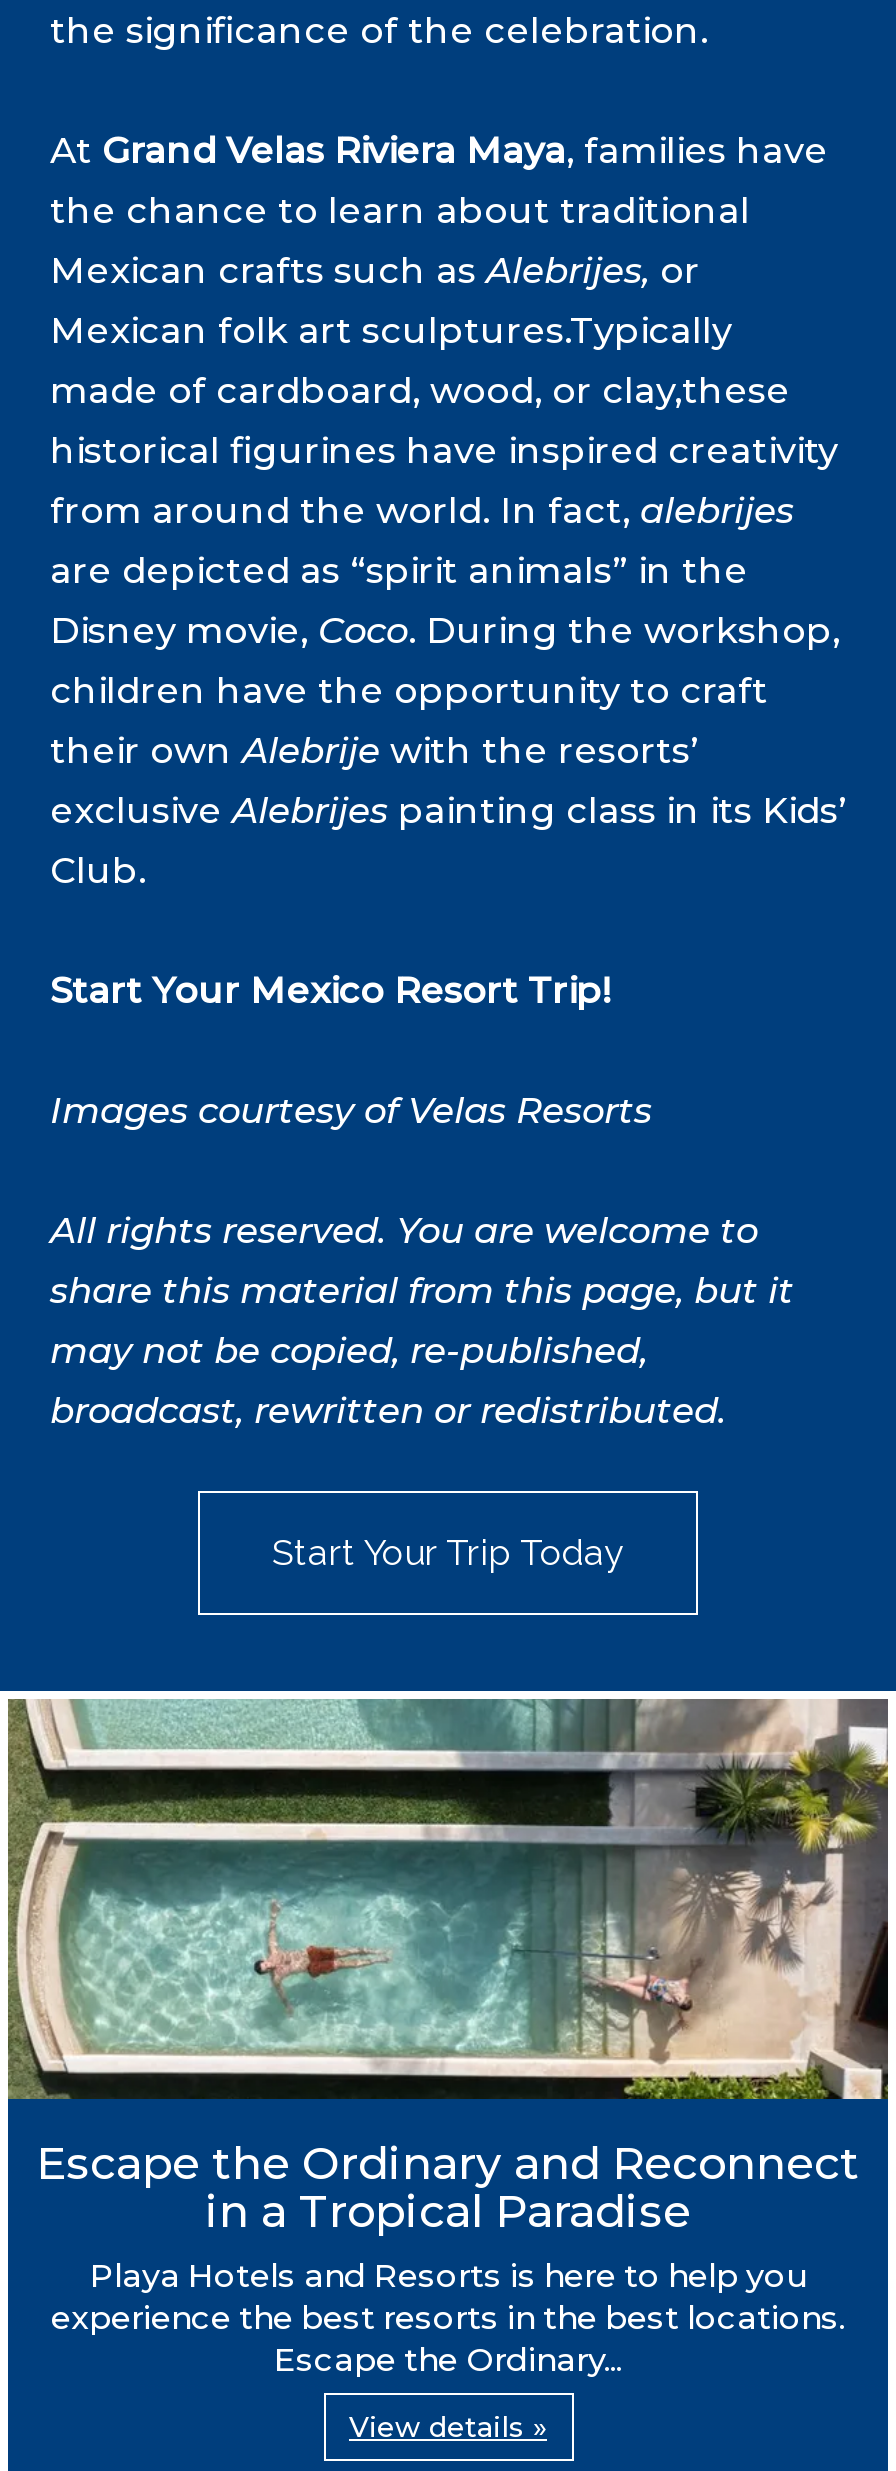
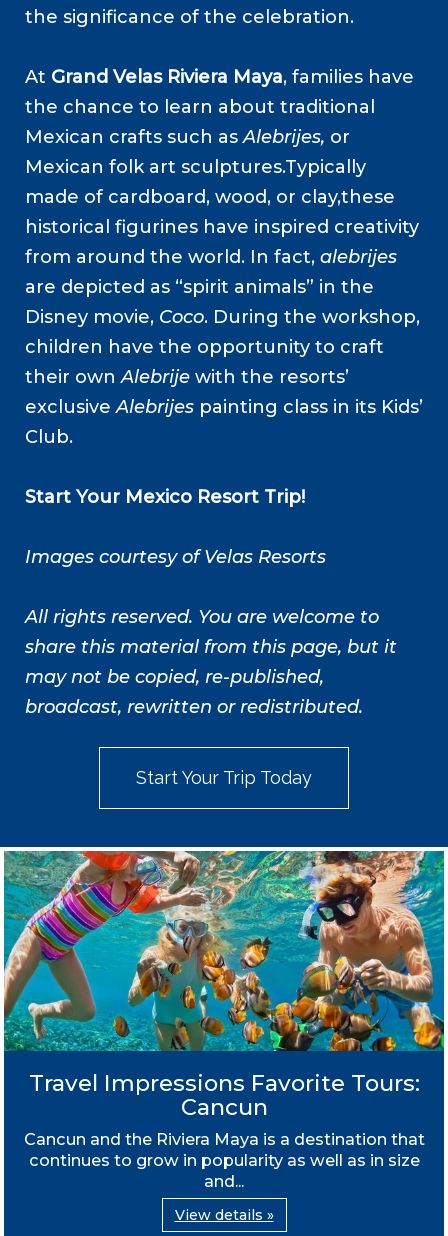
[6,1697,890,2378] [image] | Escape the Ordinary and Reconnect | in a Tropical Paradise | Playa Hotels and Resorts is here to help you | experience the best resorts in the best locations. | Escape the Ordinary... -> [3,850,445,1191] [image] | Travel Impressions Favorite Tours: | Cancun | Cancun and the Riviera Maya is a destination that | continues to grow in popularity as well as in size | and...

